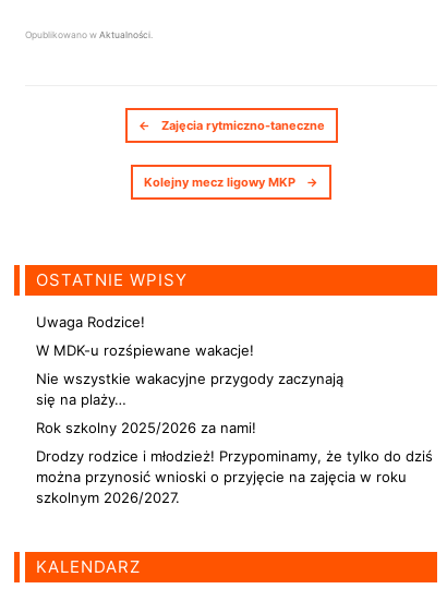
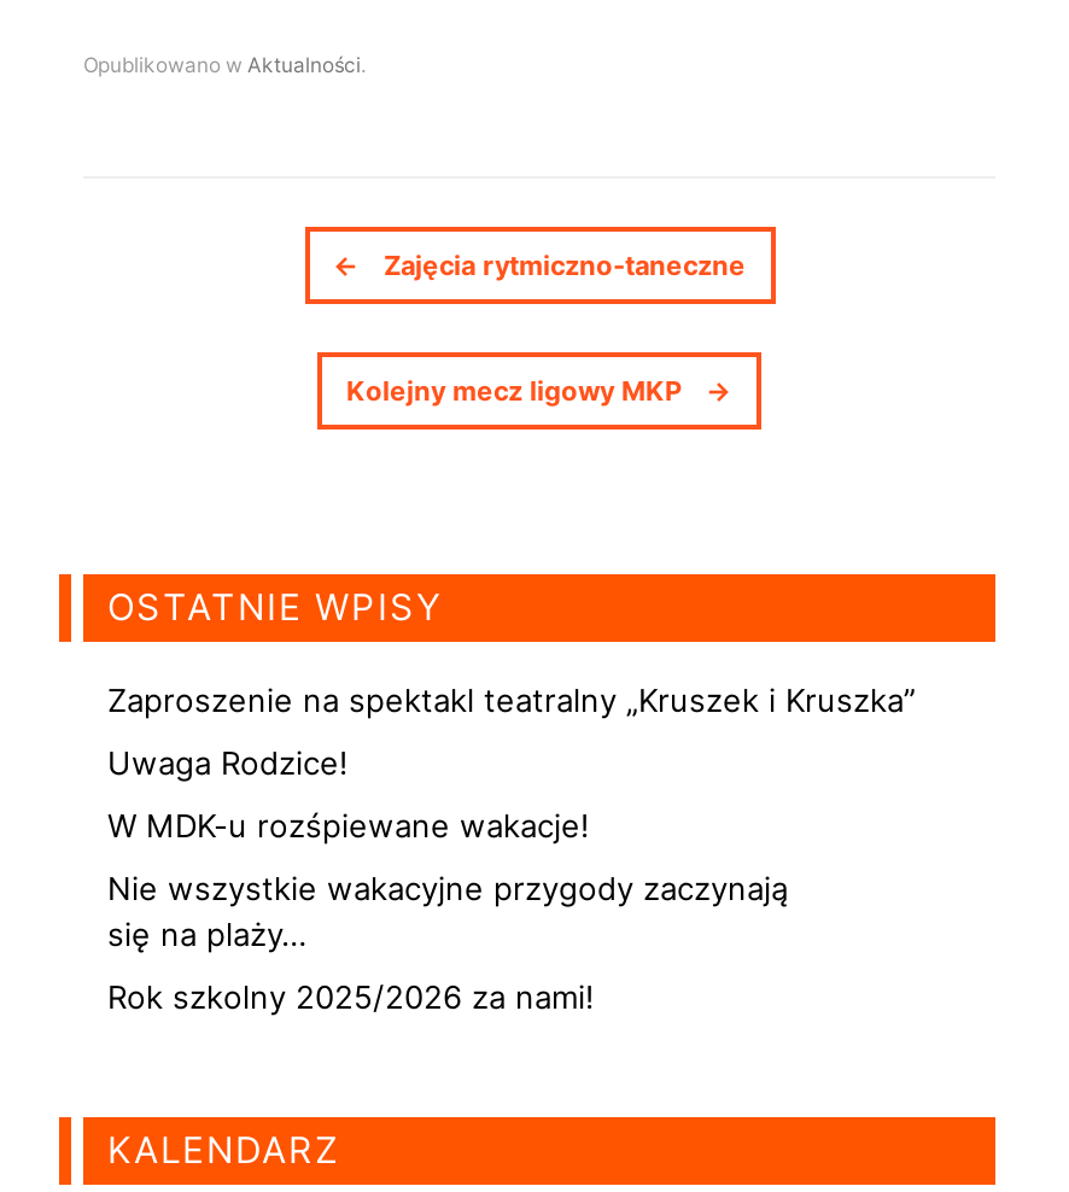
none -> [107,681,916,720] Zaproszenie na spektakl teatralny „Kruszek i Kruszka”
moved [36,313,343,437] -> [107,744,788,1017]: Uwaga Rodzice! | W MDK-u rozśpiewane wakacje! | Nie wszystkie wakacyjne przygody zaczynają | się na plaży… | Rok szkolny 2025/2026 za nami!
[36,448,433,506] Drodzy rodzice i młodzież! Przypominamy, że tylko do dziś | można przynosić wnioski o przyjęcie na zajęcia w roku | szkolnym 2026/2027. -> none

